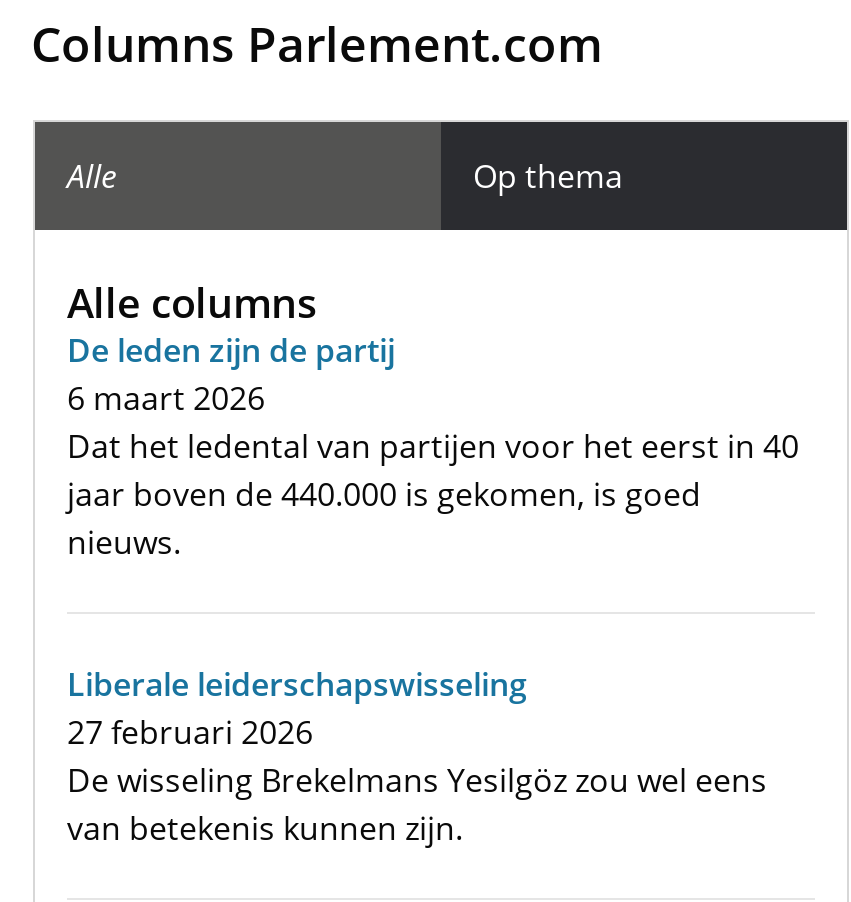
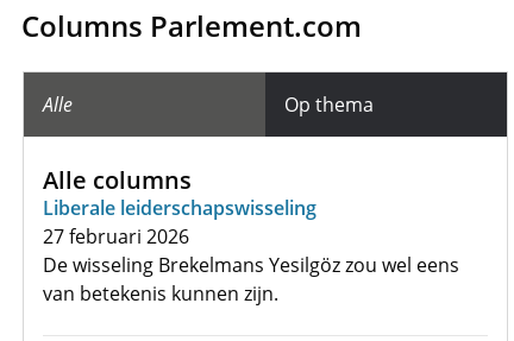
[67,328,799,564] De leden zijn de partij | 6 maart 2026 | Dat het ledental van partijen voor het eerst in 40 | jaar boven de 440.000 is gekomen, is goed | nieuws. -> none

